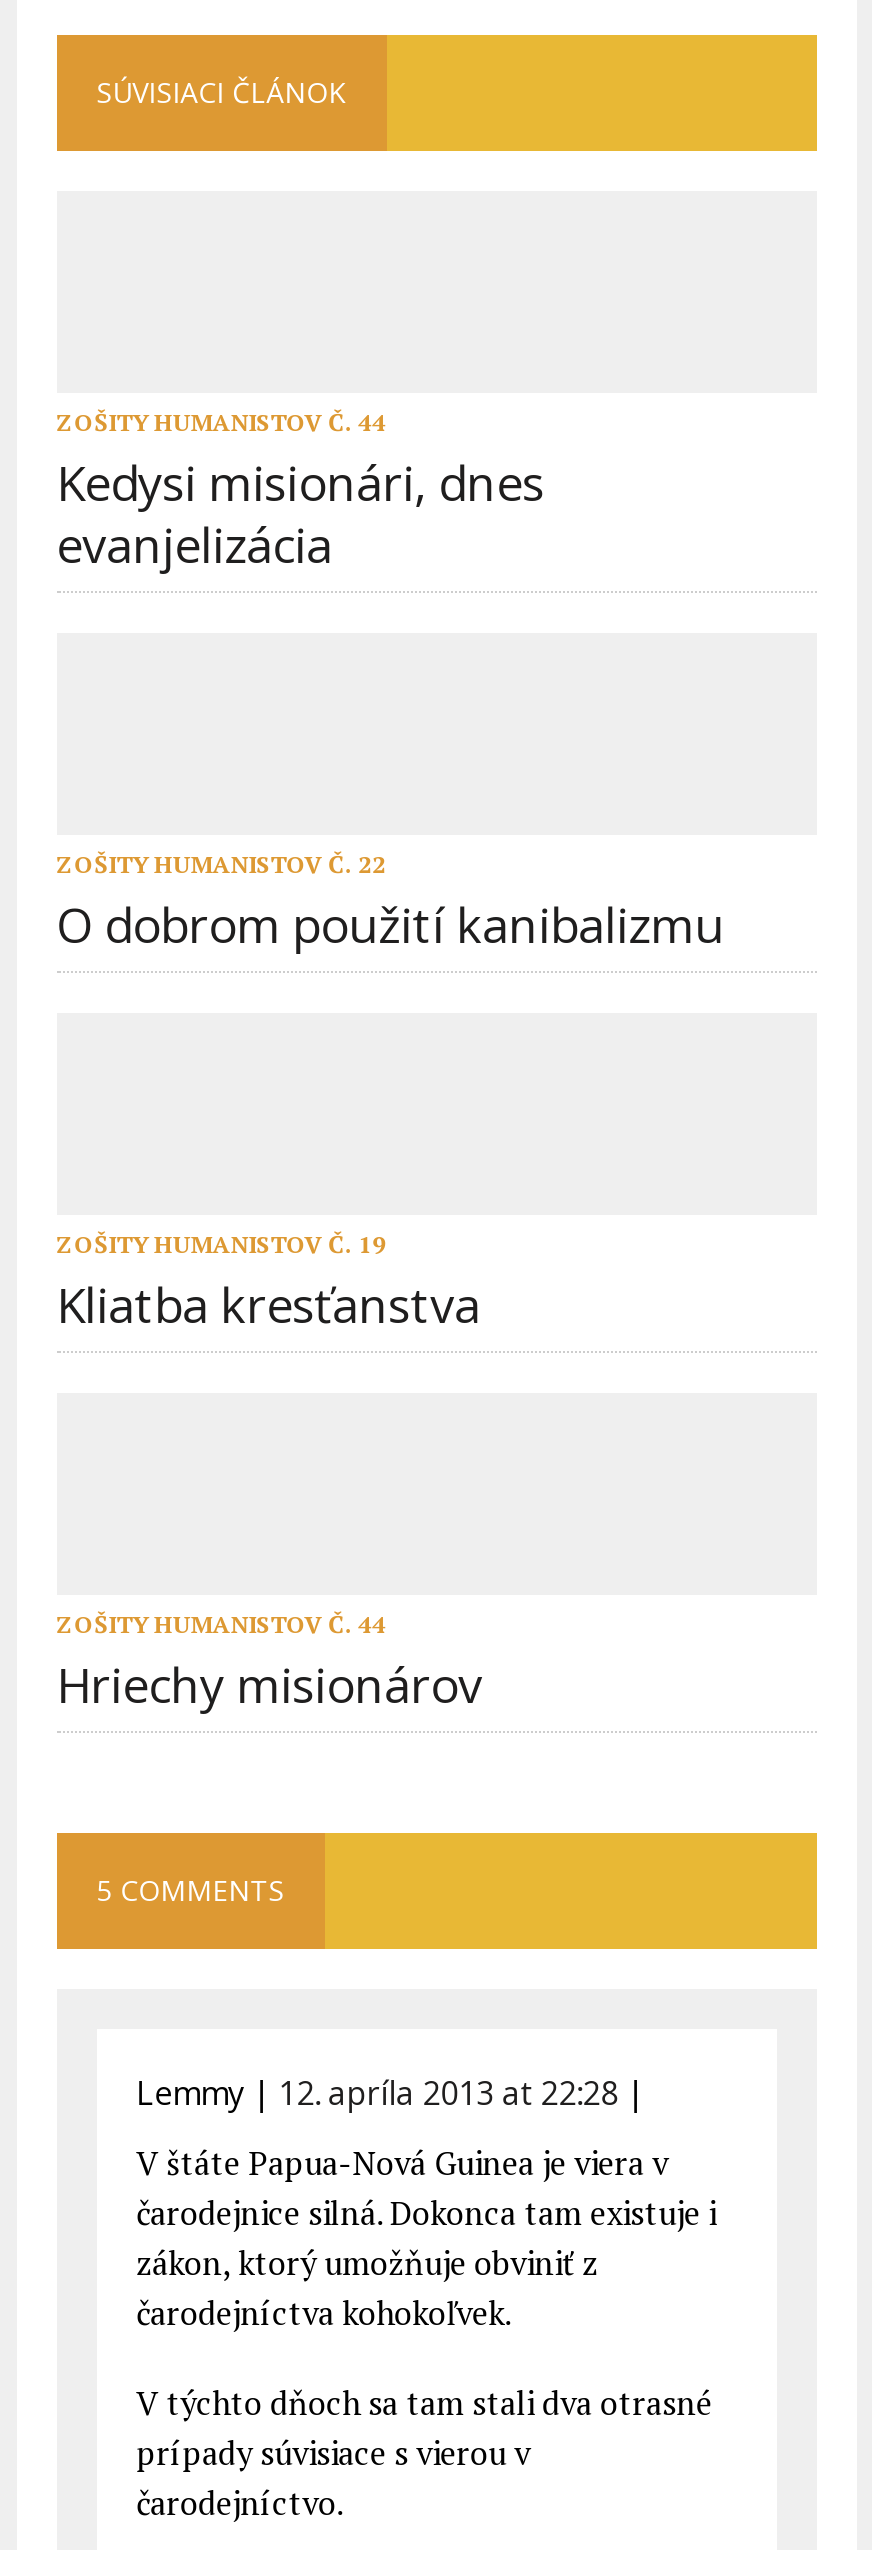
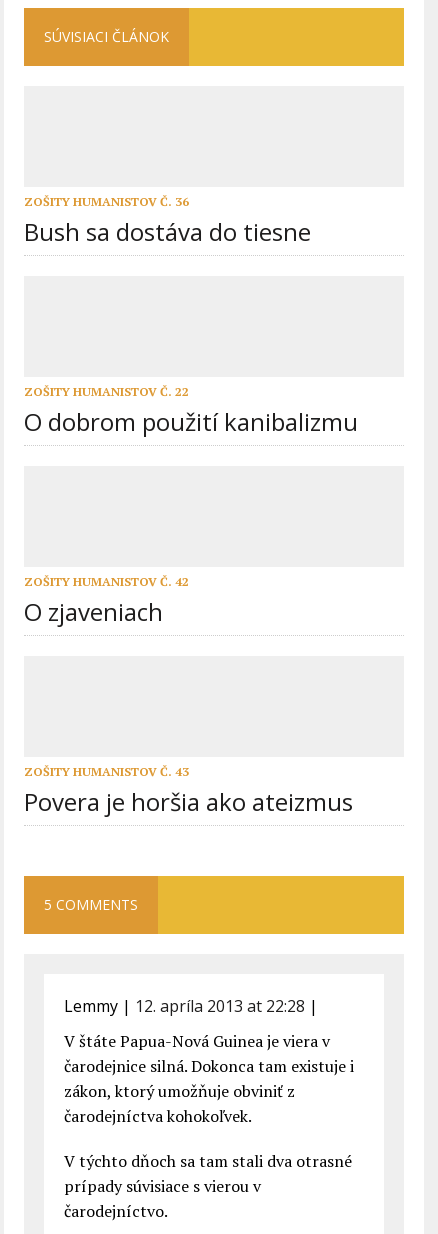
[56,407,544,577] ZOŠITY HUMANISTOV Č. 44 | Kedysi misionári, dnes | evanjelizácia -> [24,194,311,248] ZOŠITY HUMANISTOV Č. 36 | Bush sa dostáva do tiesne
[56,1229,480,1337] ZOŠITY HUMANISTOV Č. 19 | Kliatba kresťanstva -> [24,574,189,628] ZOŠITY HUMANISTOV Č. 42 | O zjaveniach
[56,1609,482,1717] ZOŠITY HUMANISTOV Č. 44 | Hriechy misionárov -> [24,764,353,818] ZOŠITY HUMANISTOV Č. 43 | Povera je horšia ako ateizmus

